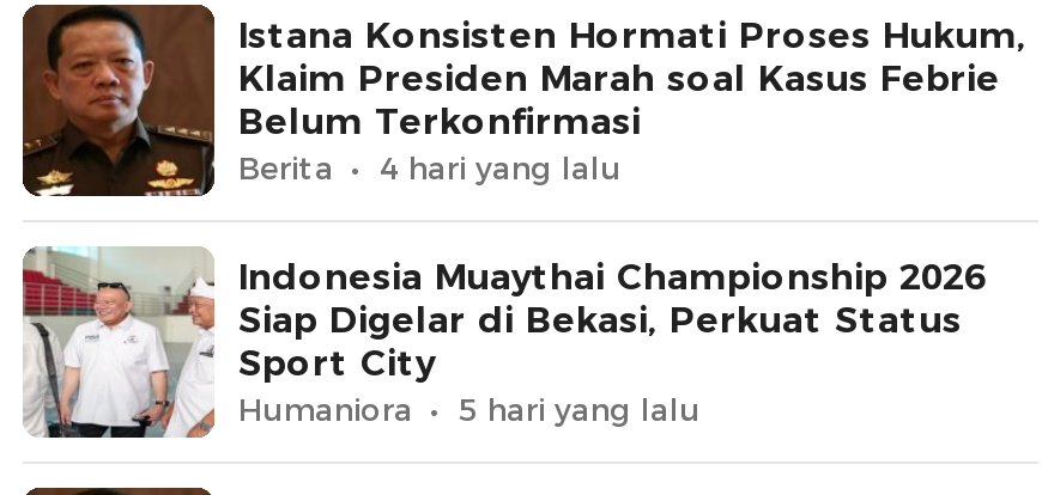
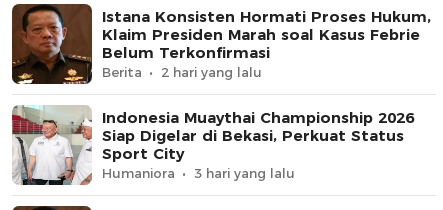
[380,147,622,185] 4 hari yang lalu -> [161,64,262,80] 2 hari yang lalu
[459,388,701,426] 5 hari yang lalu -> [194,165,295,181] 3 hari yang lalu

